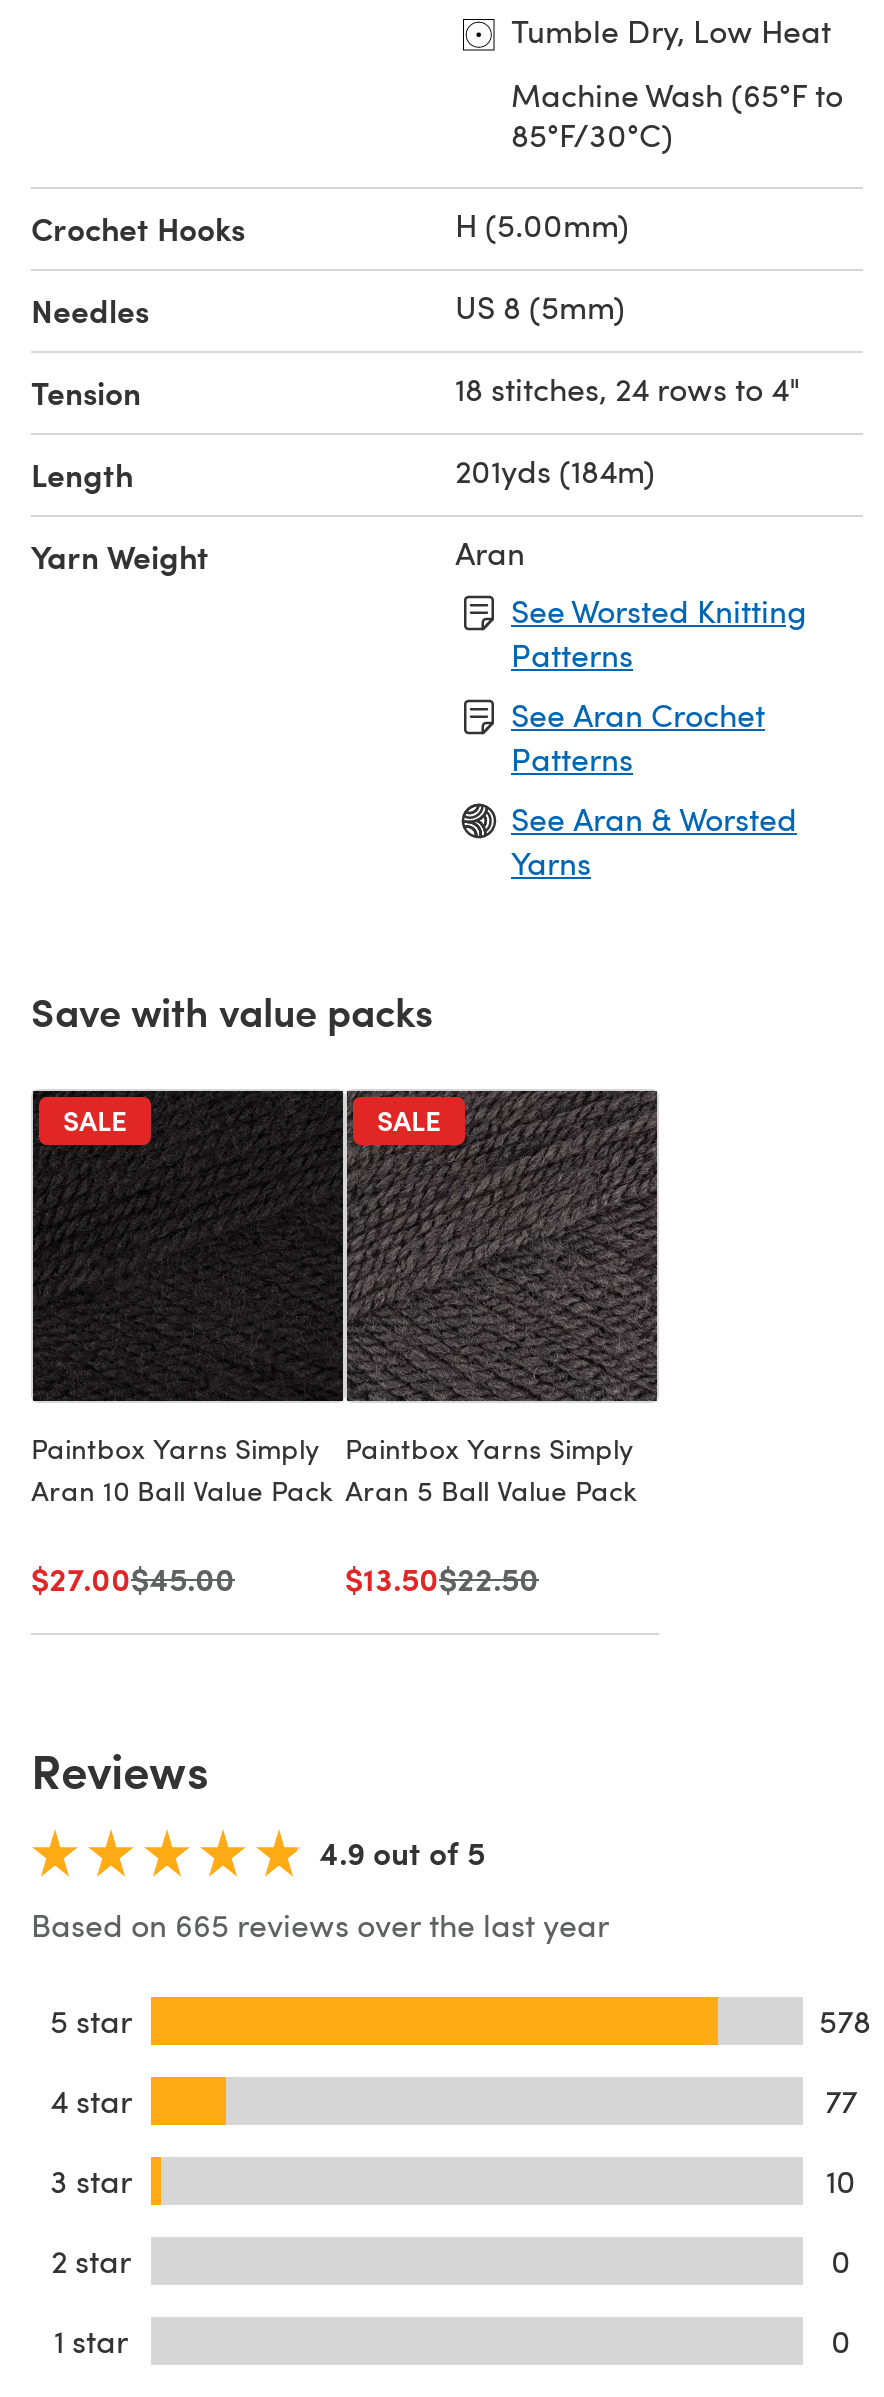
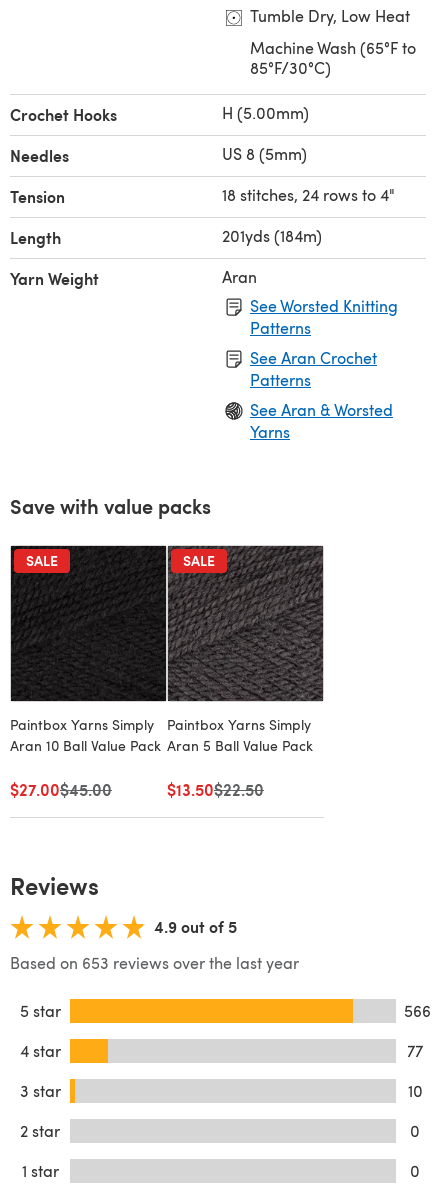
[31,1903,609,1945] Based on 665 reviews over the last year -> [10,952,299,973] Based on 653 reviews over the last year
[819,1999,871,2041] 578 -> [404,1000,431,1021] 566

